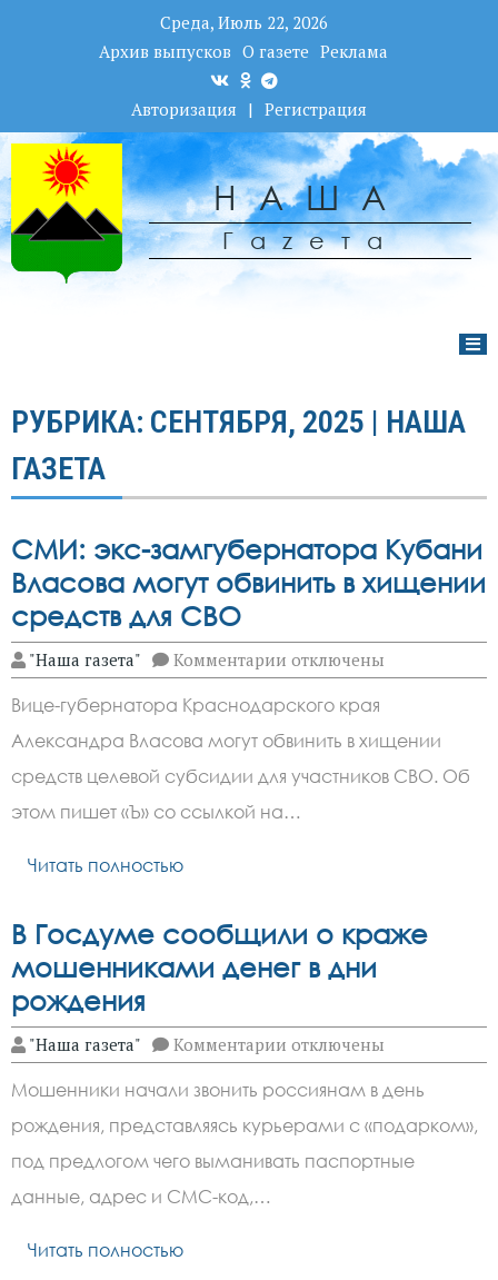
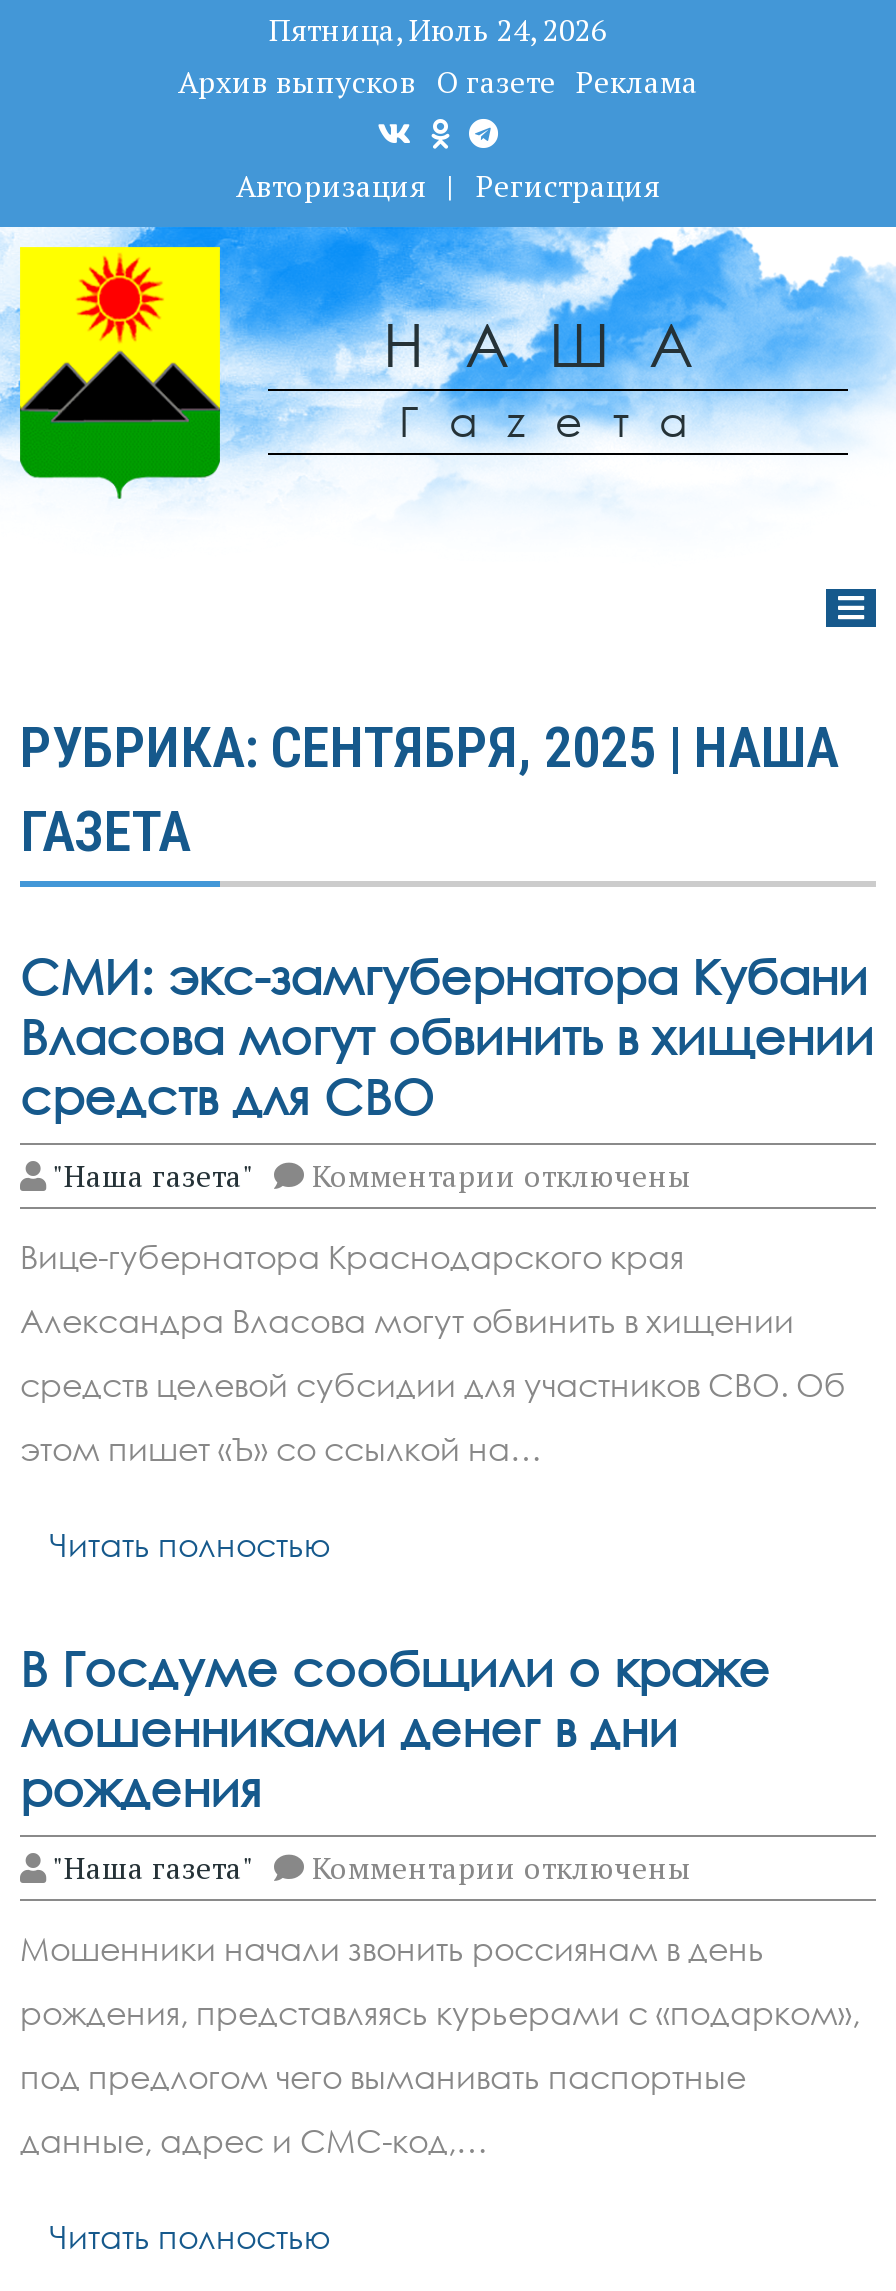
[160,11,327,33] Среда, Июль 22, 2026 -> [269,9,607,49] Пятница, Июль 24, 2026

